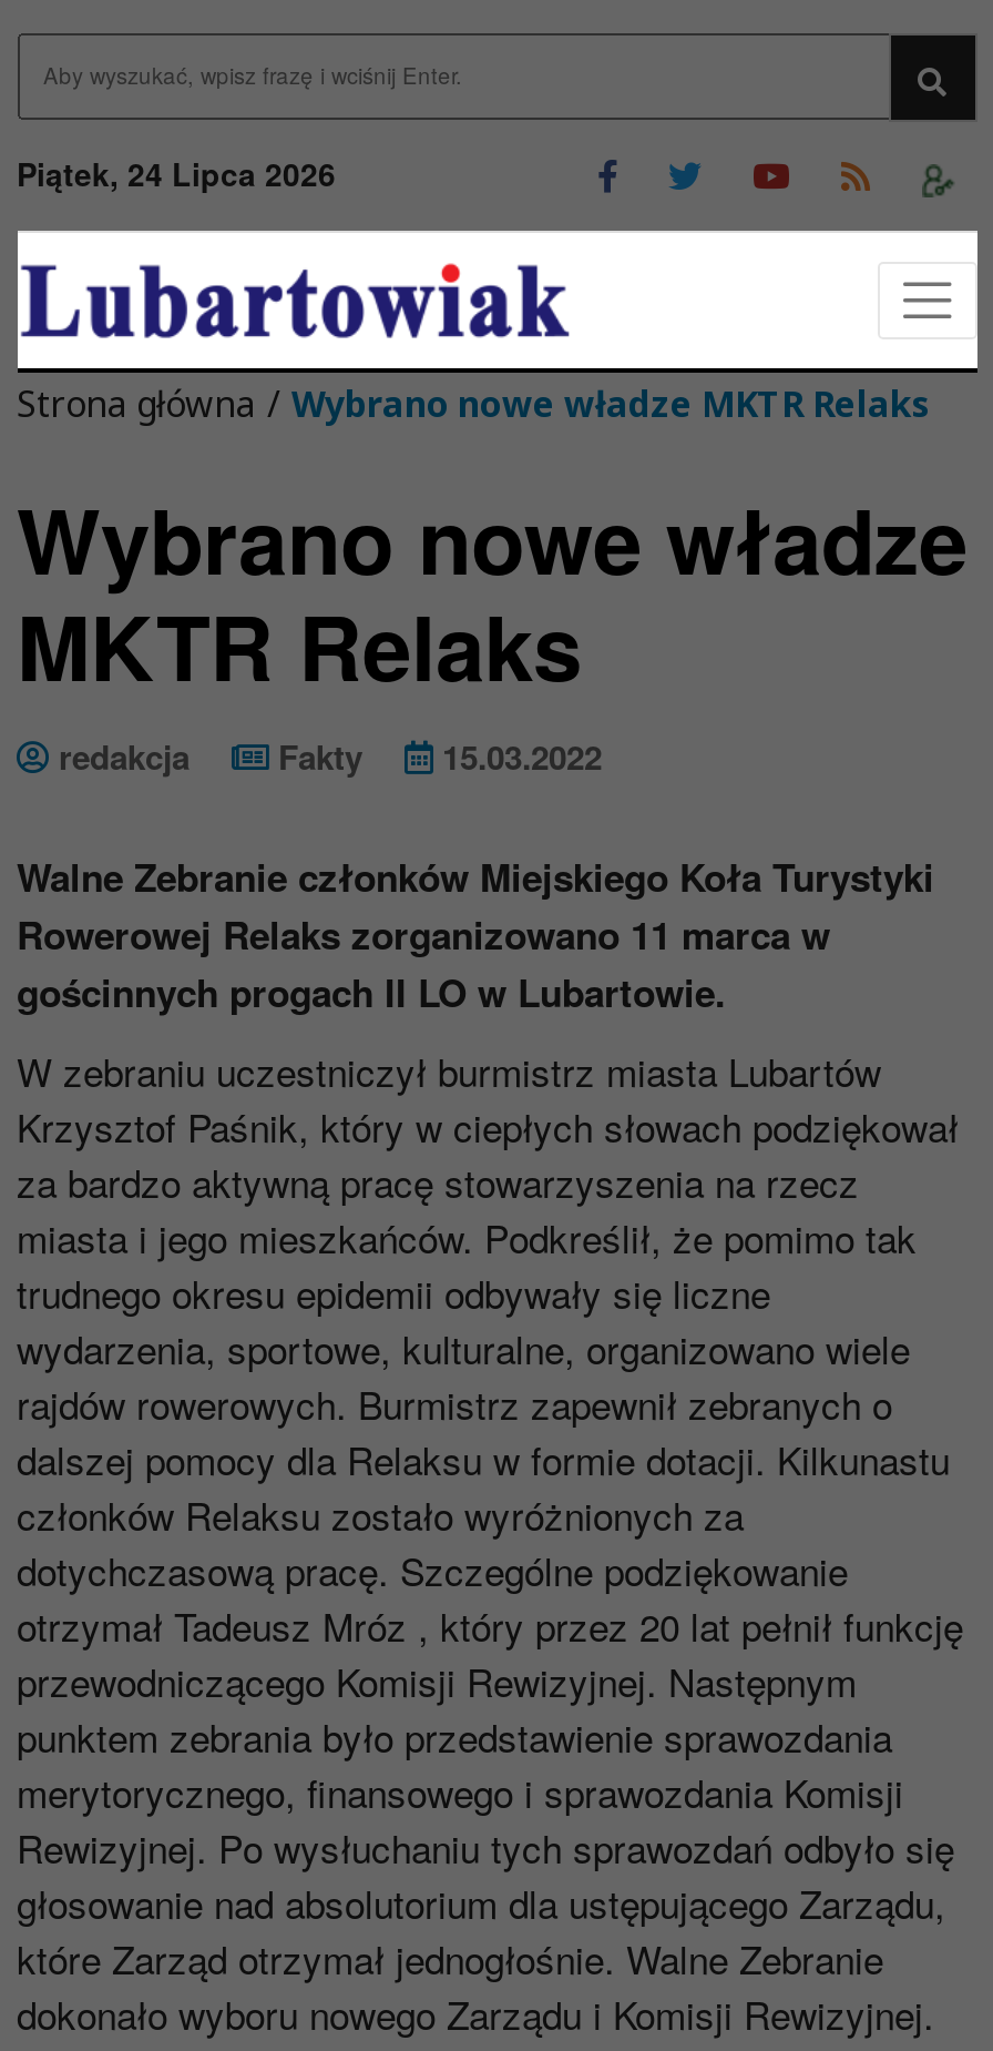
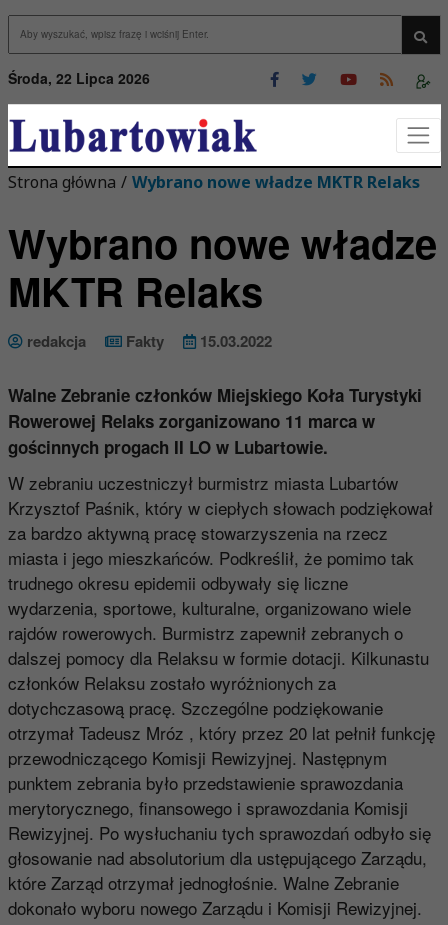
[17,151,336,195] Piątek, 24 Lipca 2026 -> [7,68,149,88] Środa, 22 Lipca 2026

